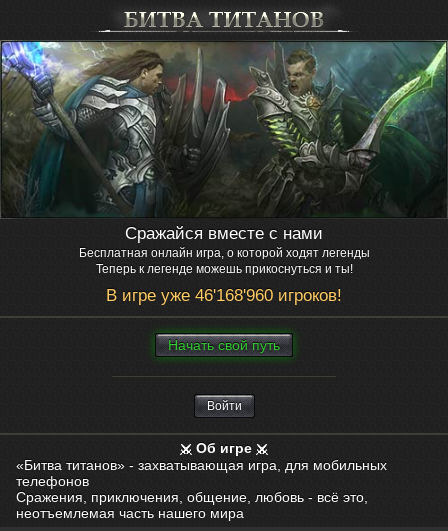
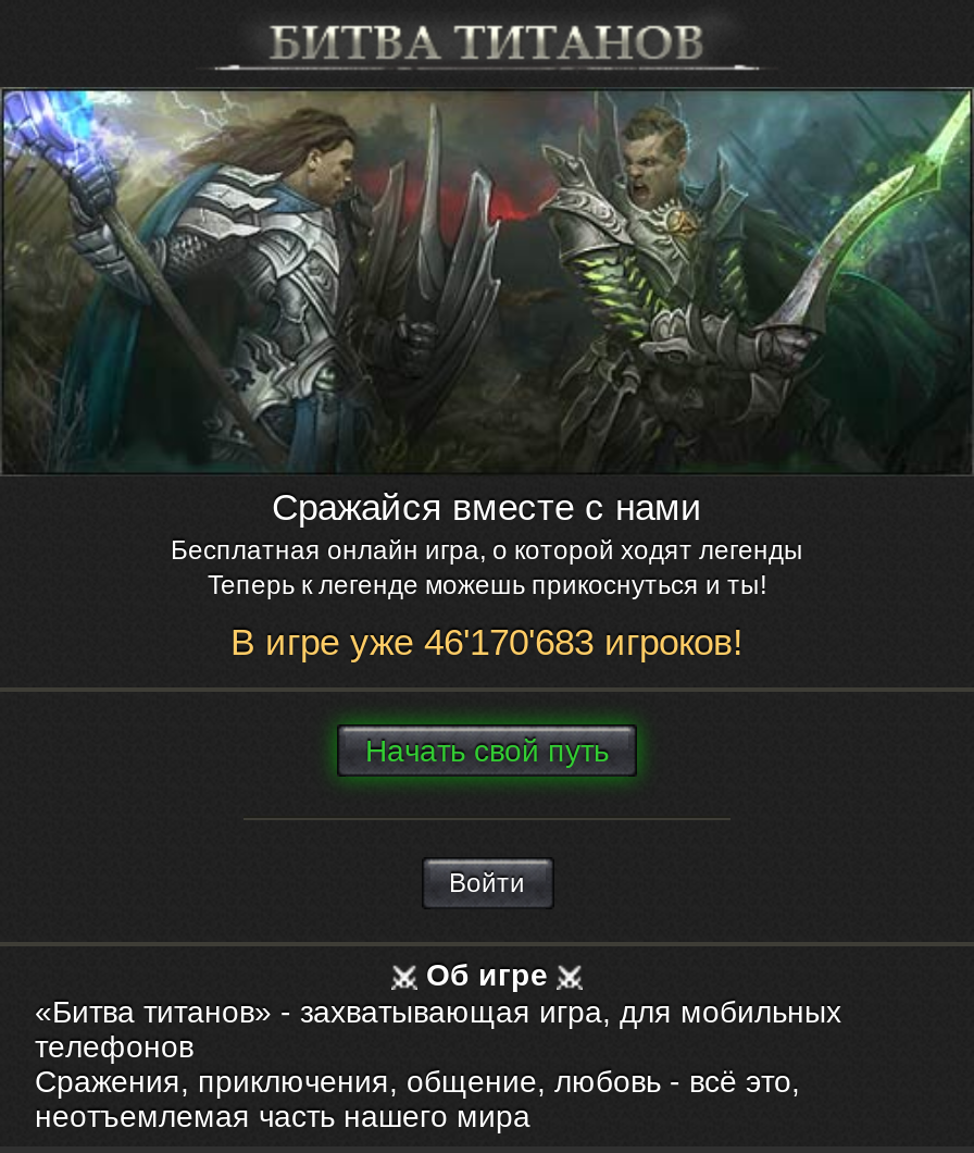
[106,286,342,305] В игре уже 46'168'960 игроков! -> [230,623,744,664] В игре уже 46'170'683 игроков!

